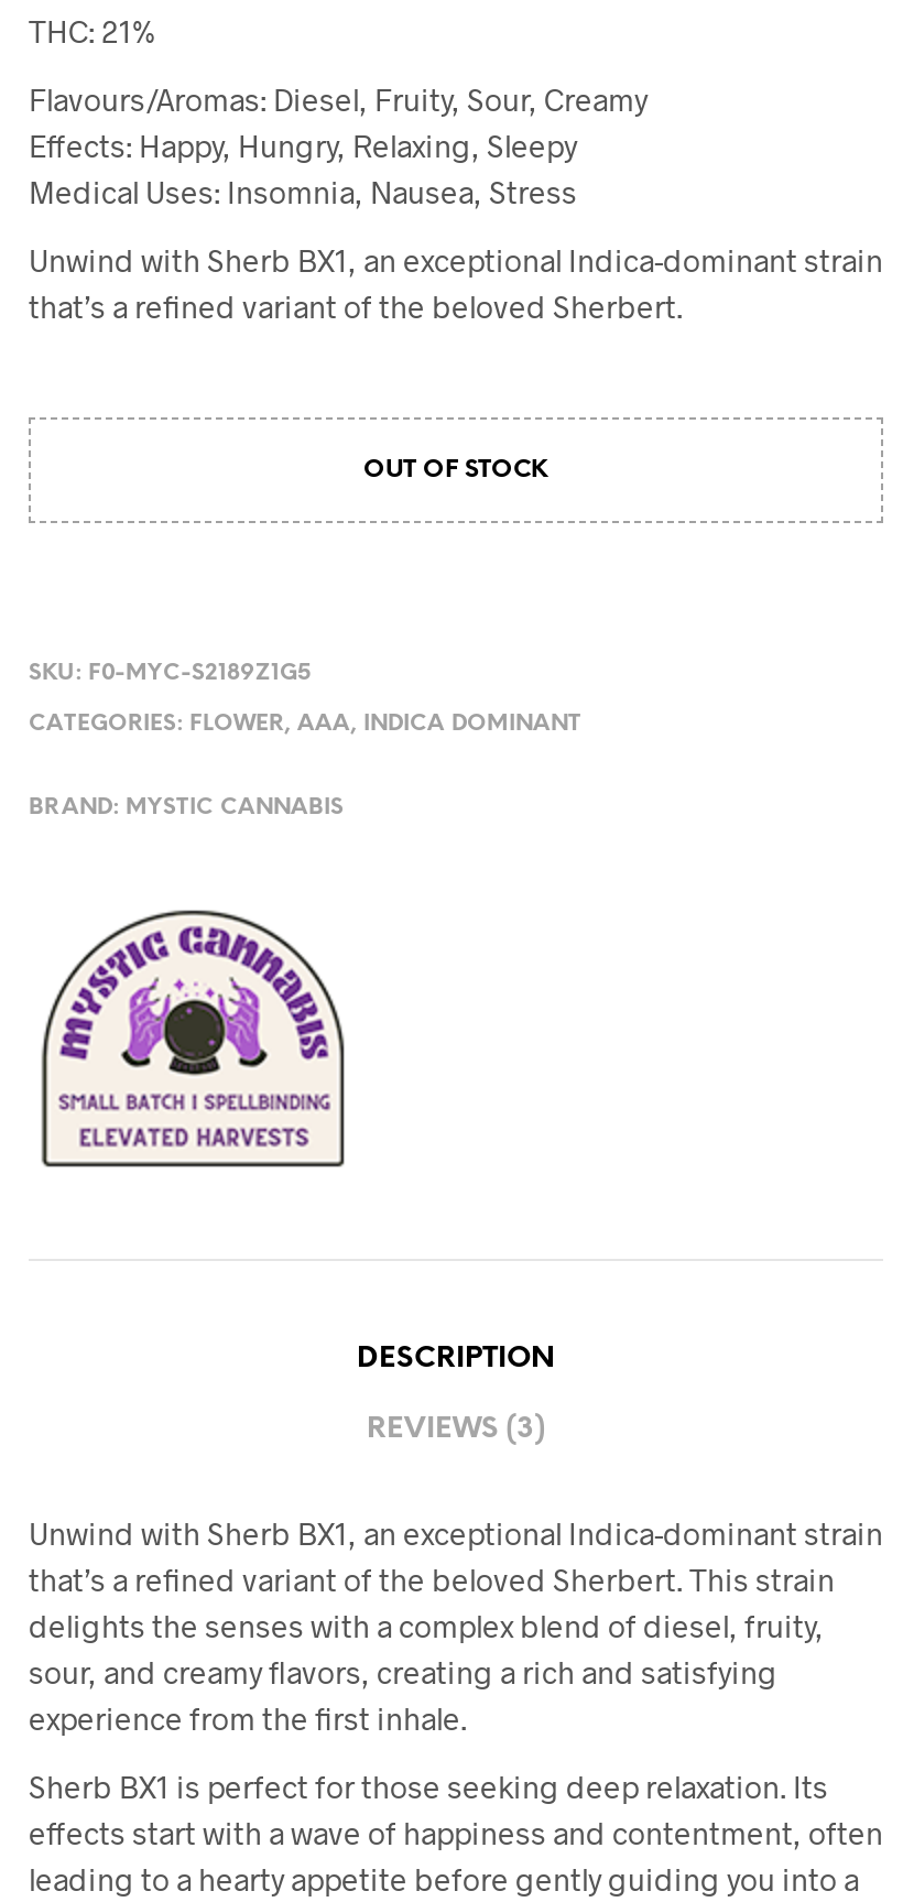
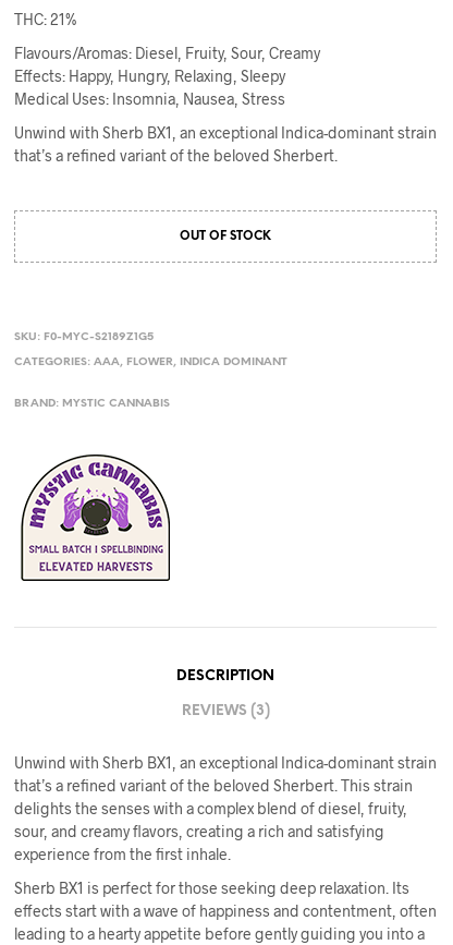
[29,713,581,737] CATEGORIES: FLOWER, AAA, INDICA DOMINANT -> [14,356,287,368] CATEGORIES: AAA, FLOWER, INDICA DOMINANT

